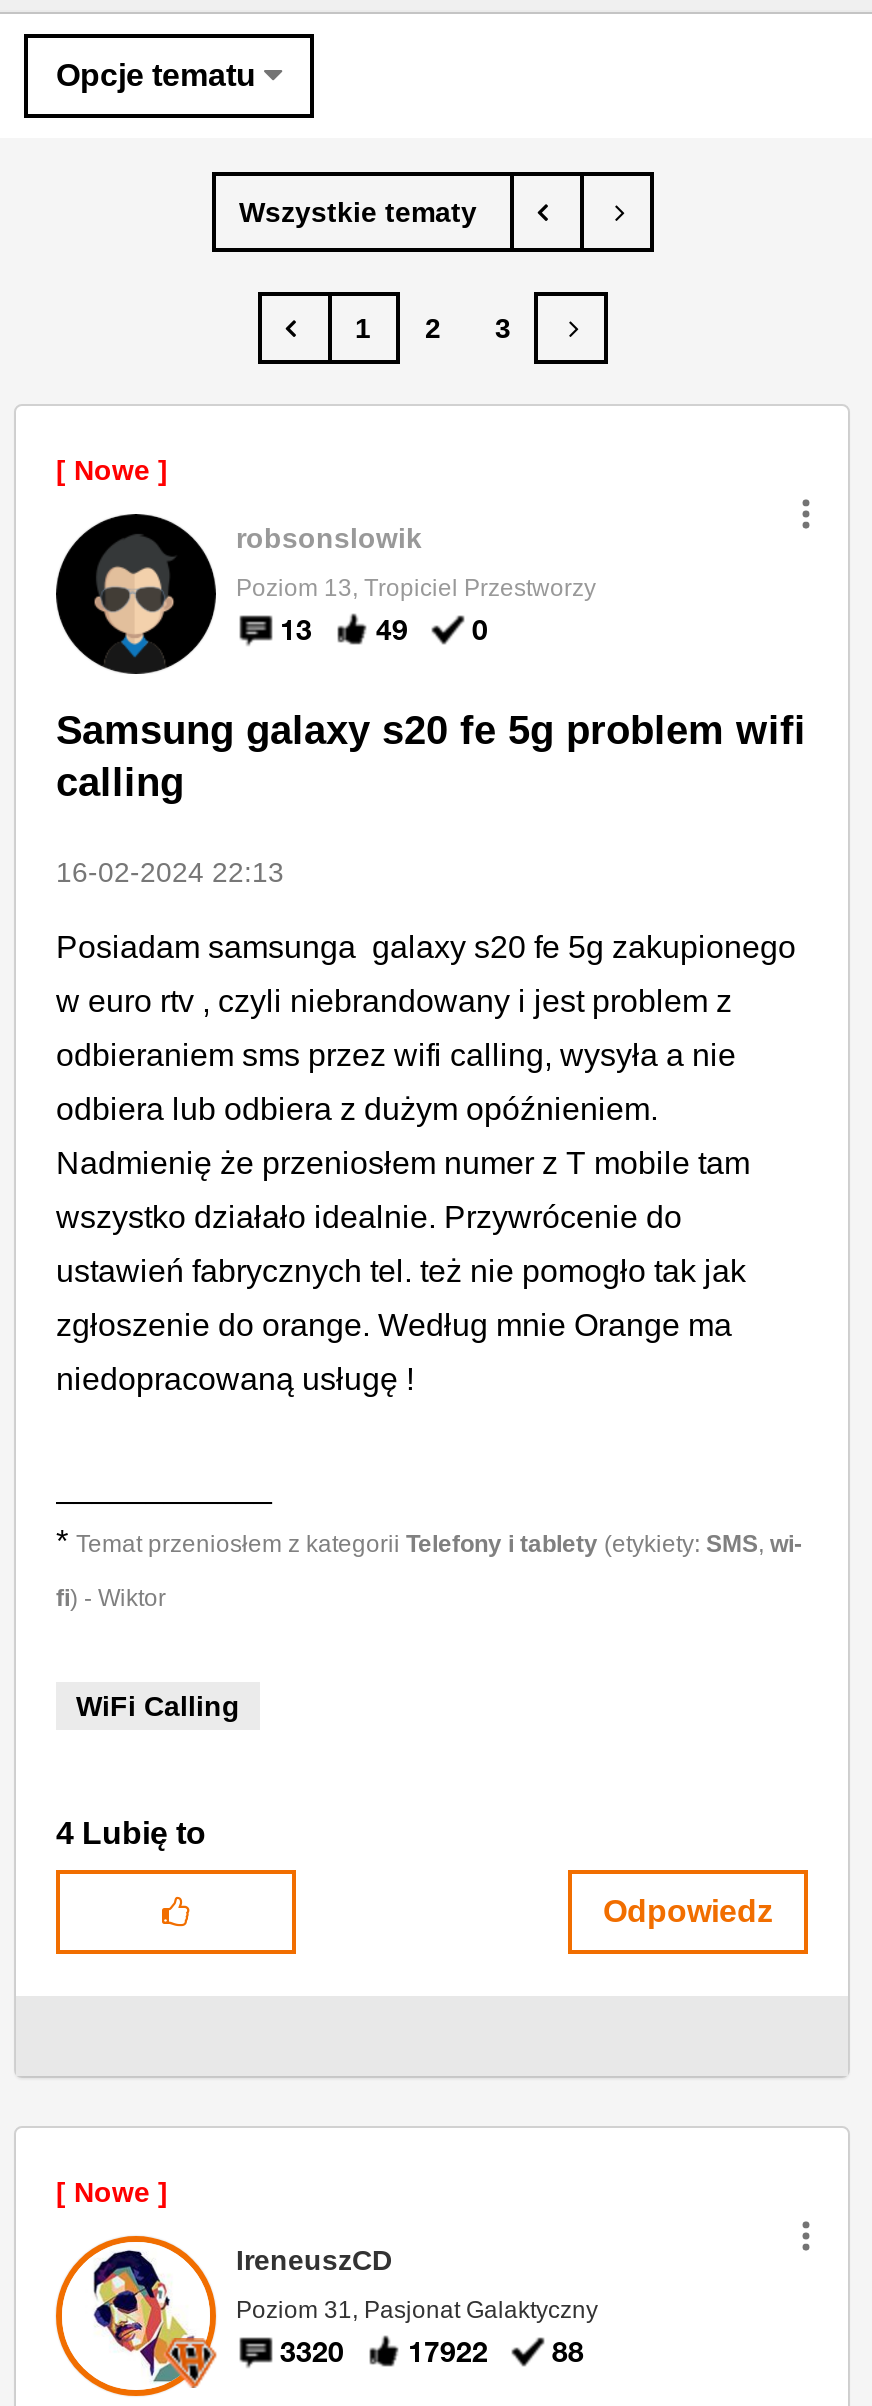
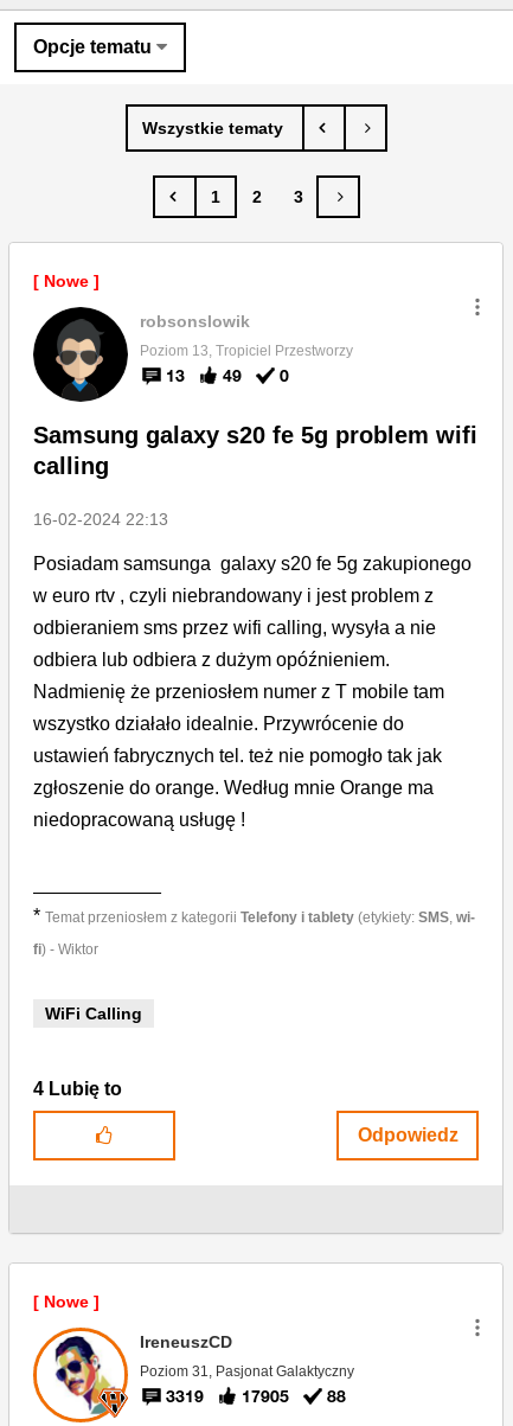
[280,2334,344,2370] 3320 -> [166,1386,204,1407] 3319
[408,2334,488,2370] 17922 -> [242,1386,289,1407] 17905

